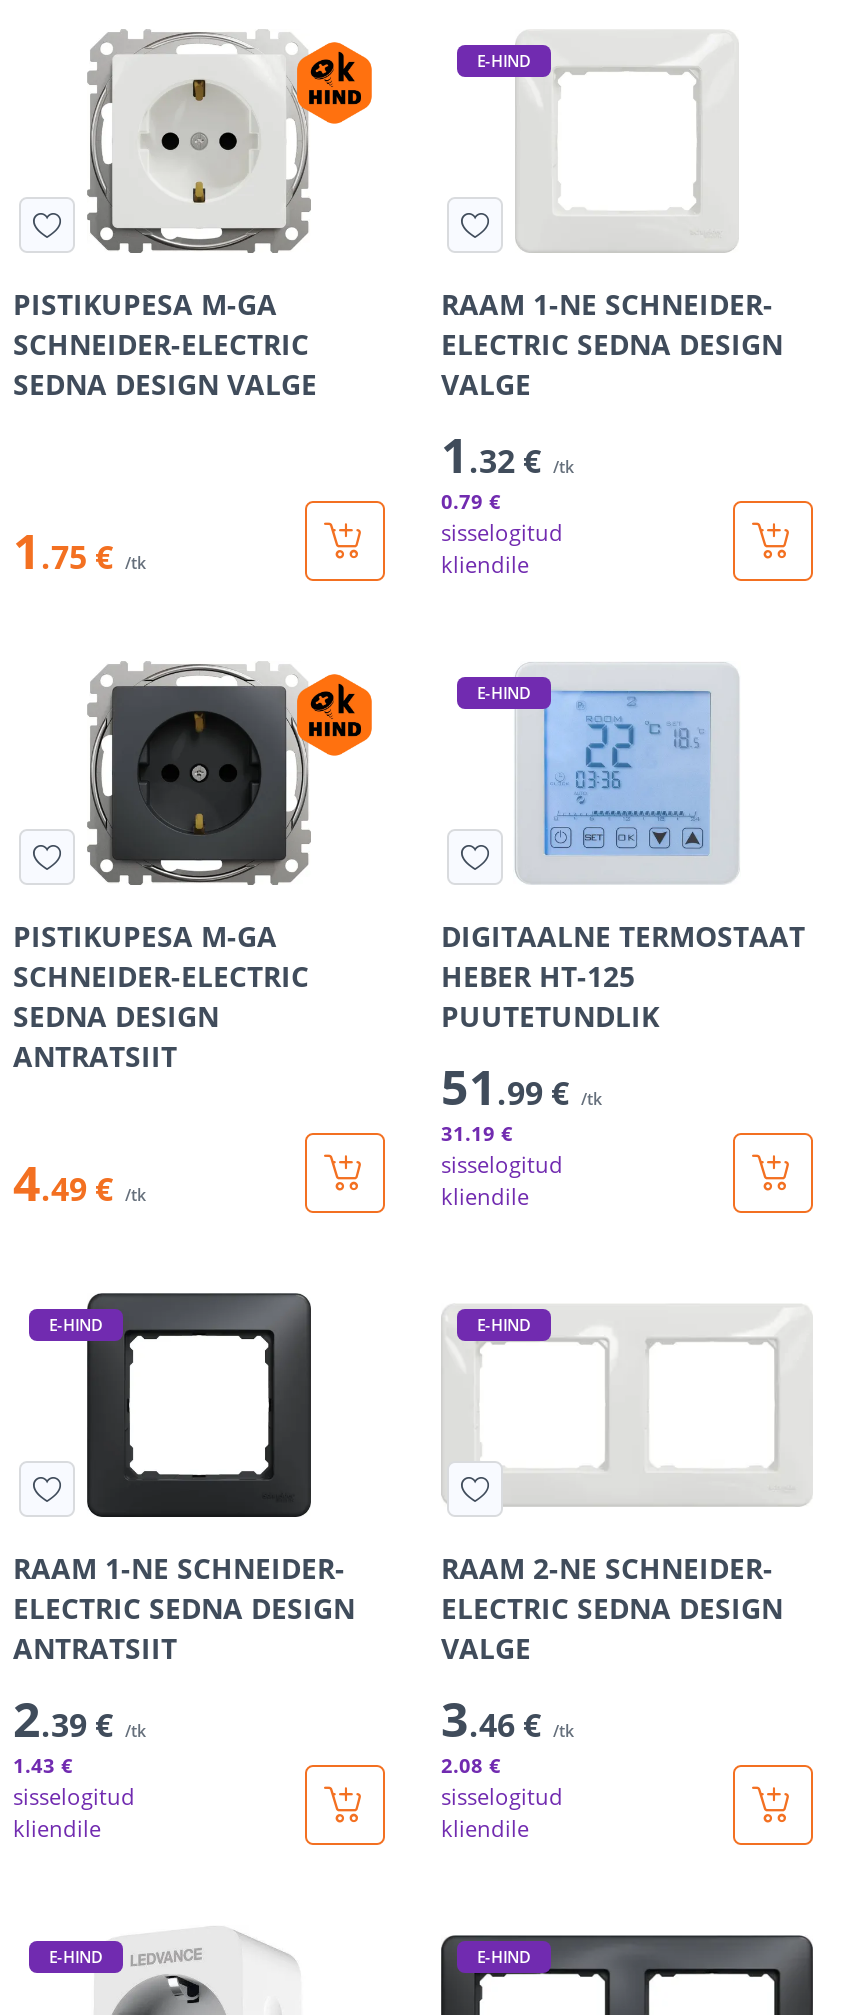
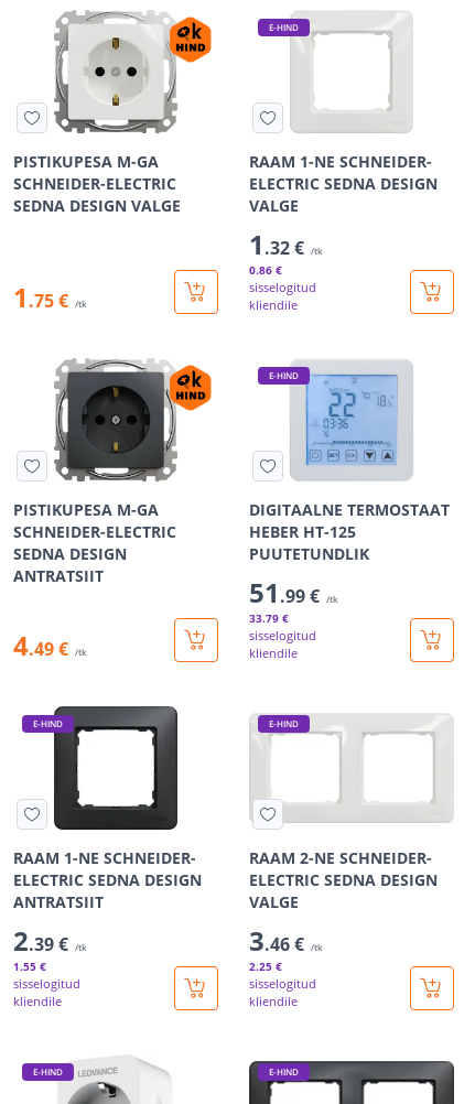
[441,487,501,515] 0.79 € -> [249,262,282,278] 0.86 €
[441,1119,513,1147] 31.19 € -> [249,610,289,626] 33.79 €
[13,1751,73,1779] 1.43 € -> [13,959,46,974] 1.55 €
[441,1751,501,1779] 2.08 € -> [249,959,282,974] 2.25 €

